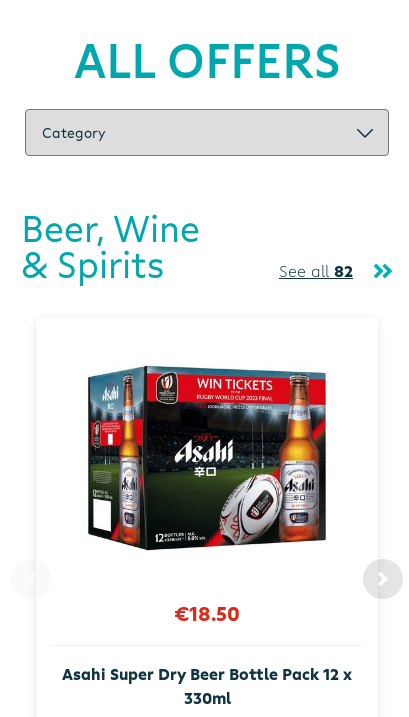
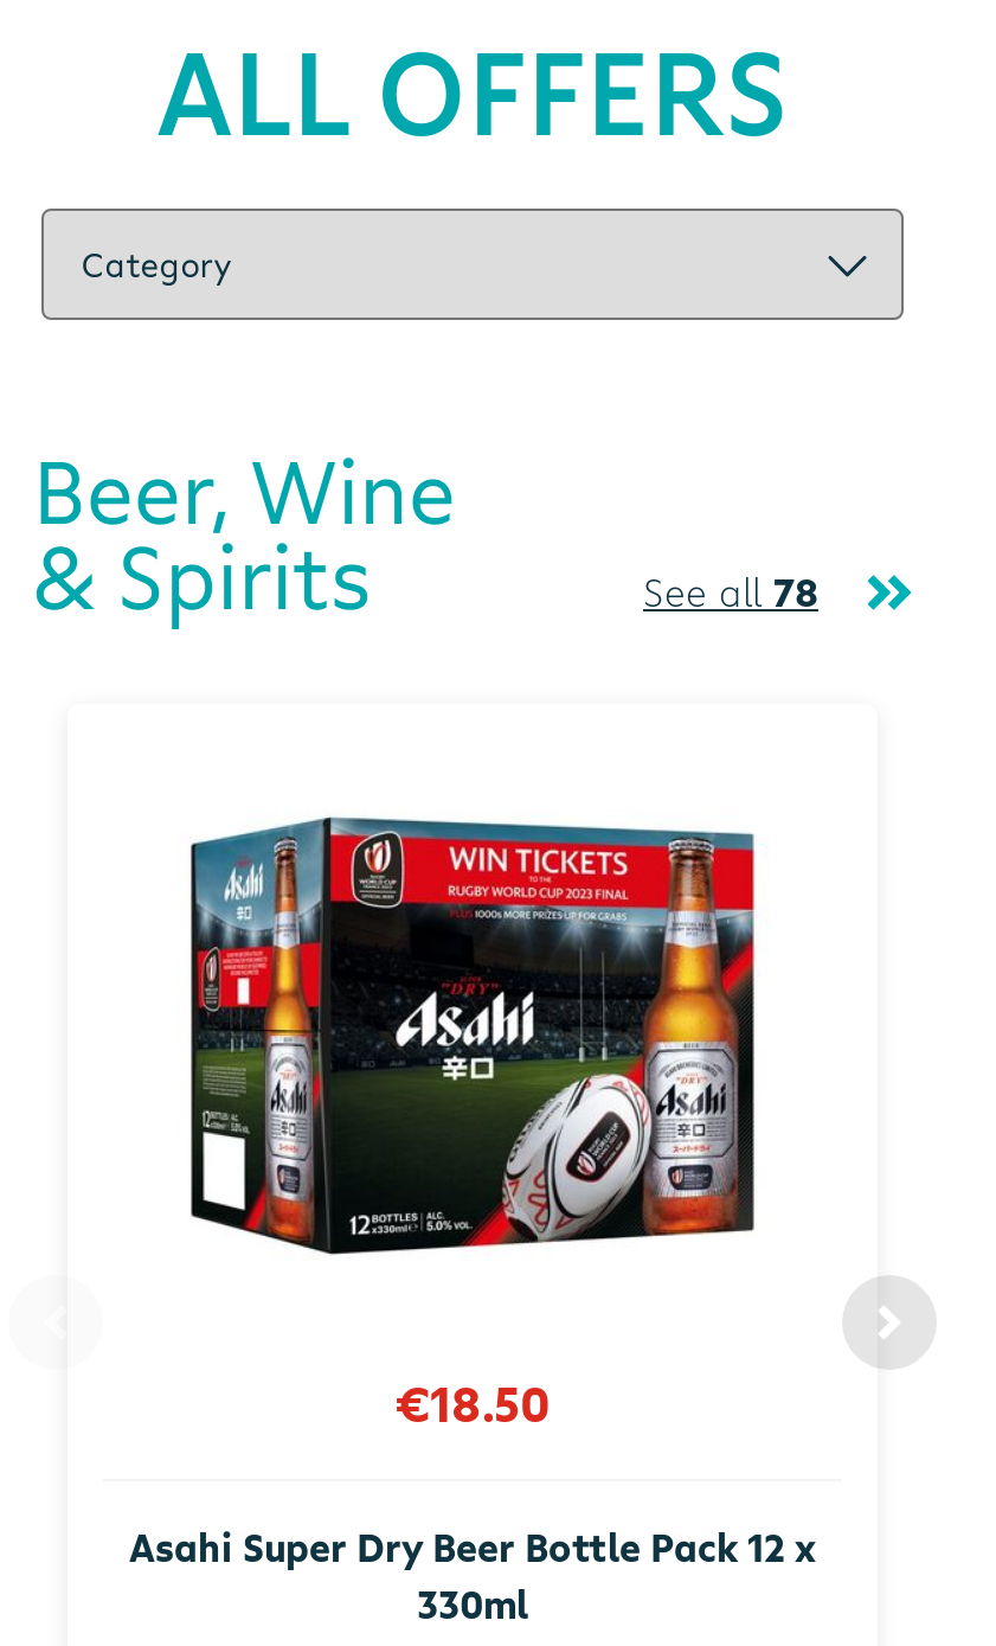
[279,260,353,282] See all 82 -> [643,566,818,619] See all 78

